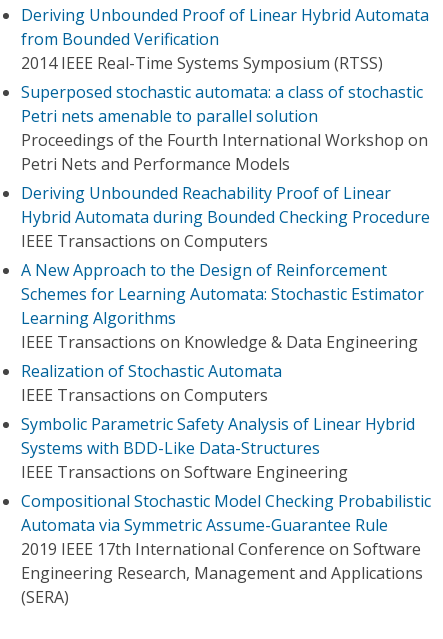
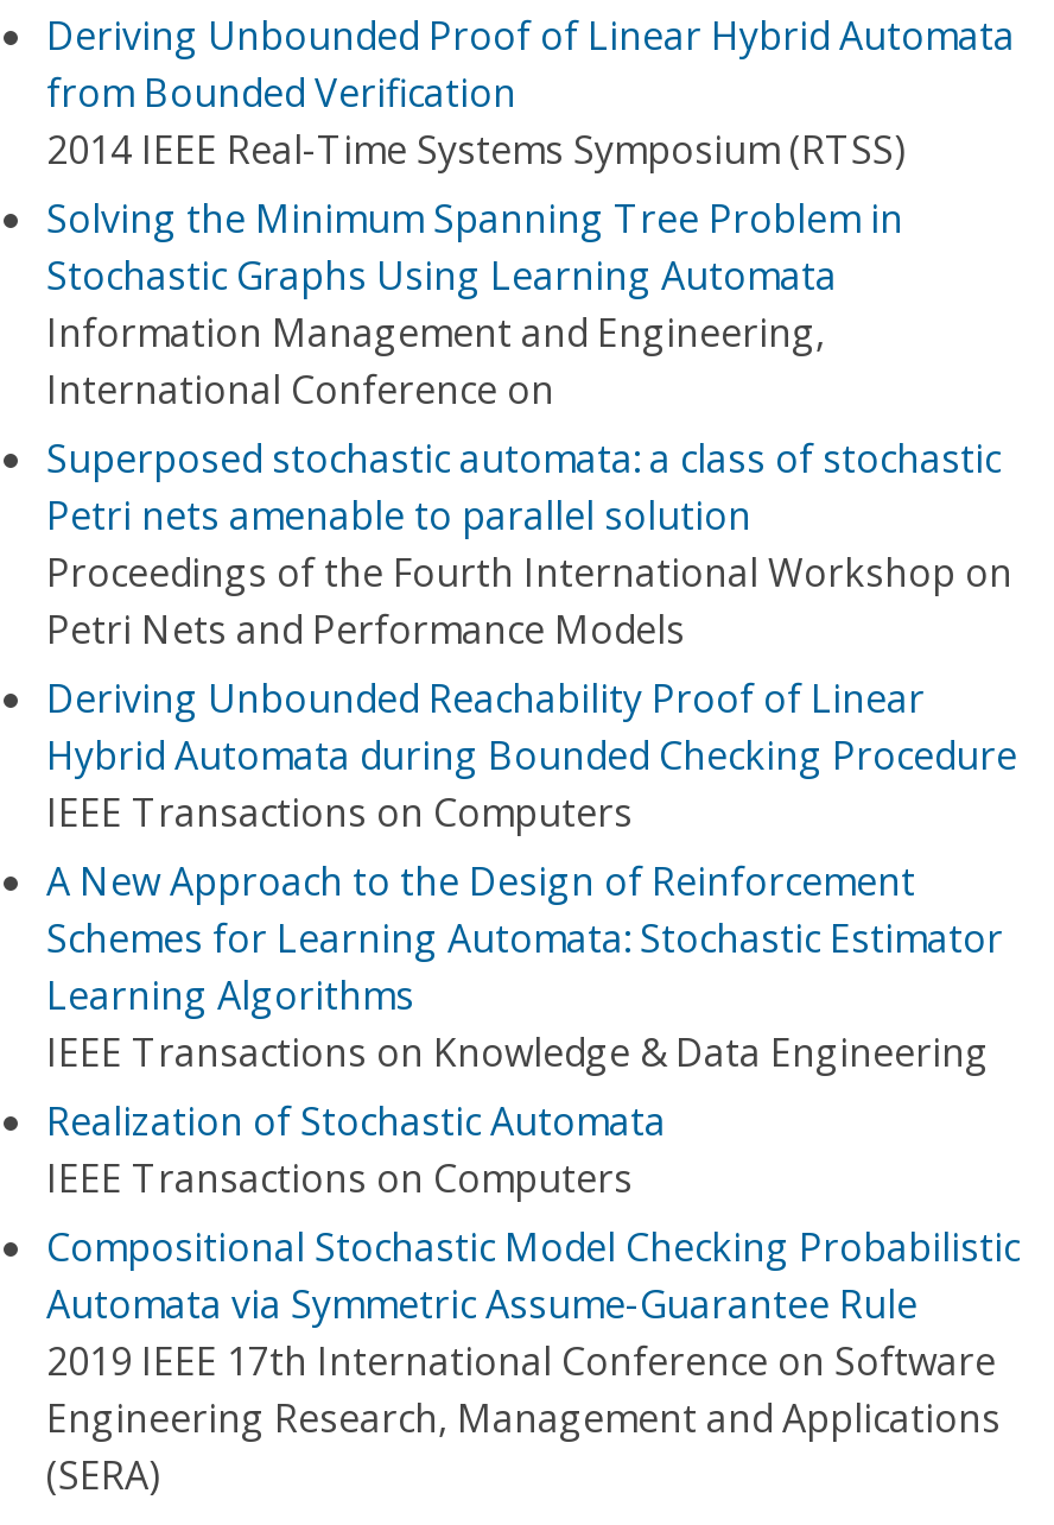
none -> [46,192,903,416] Solving the Minimum Spanning Tree Problem in | Stochastic Graphs Using Learning Automata | Information Management and Engineering, | International Conference on
moved [21,81,430,406] -> [46,432,1017,1204]: Superposed stochastic automata: a class of stochastic | Petri nets amenable to parallel solution | Proceedings of the Fourth International Workshop on | ... | Realization of Stochastic Automata | IEEE Transactions on Computers
[21,413,415,483] Symbolic Parametric Safety Analysis of Linear Hybrid | Systems with BDD-Like Data-Structures | IEEE Transactions on Software Engineering -> none

